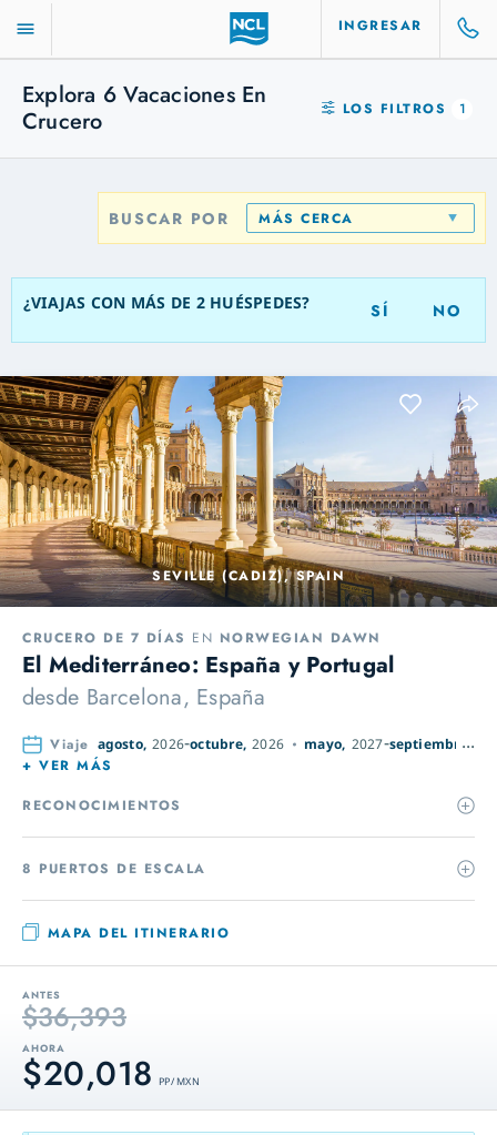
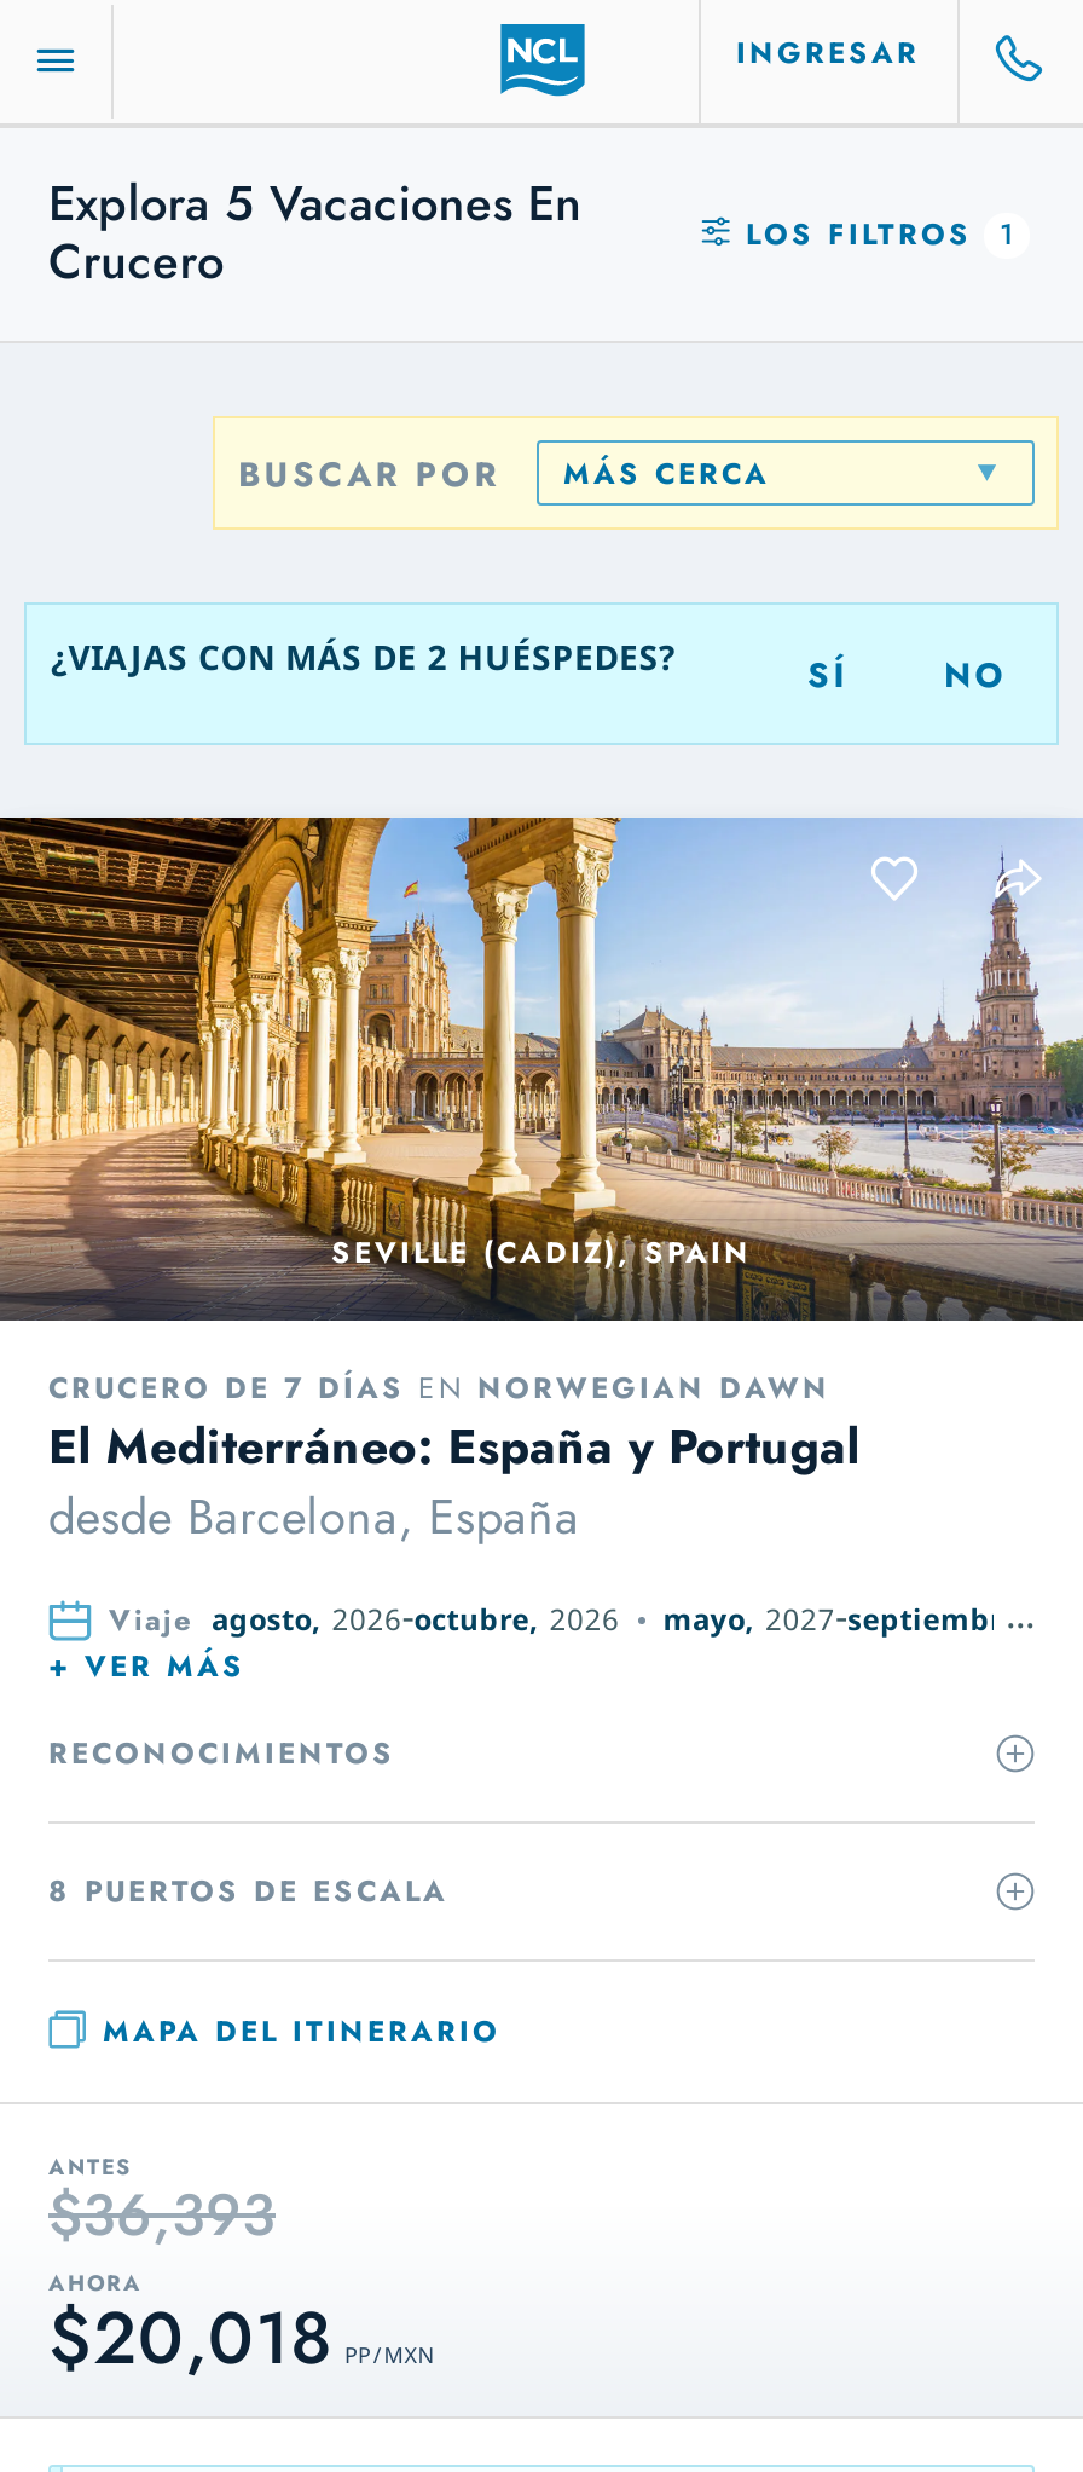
[22,79,267,111] Explora 6 Vacaciones En -> [48,169,582,239] Explora 5 Vacaciones En

